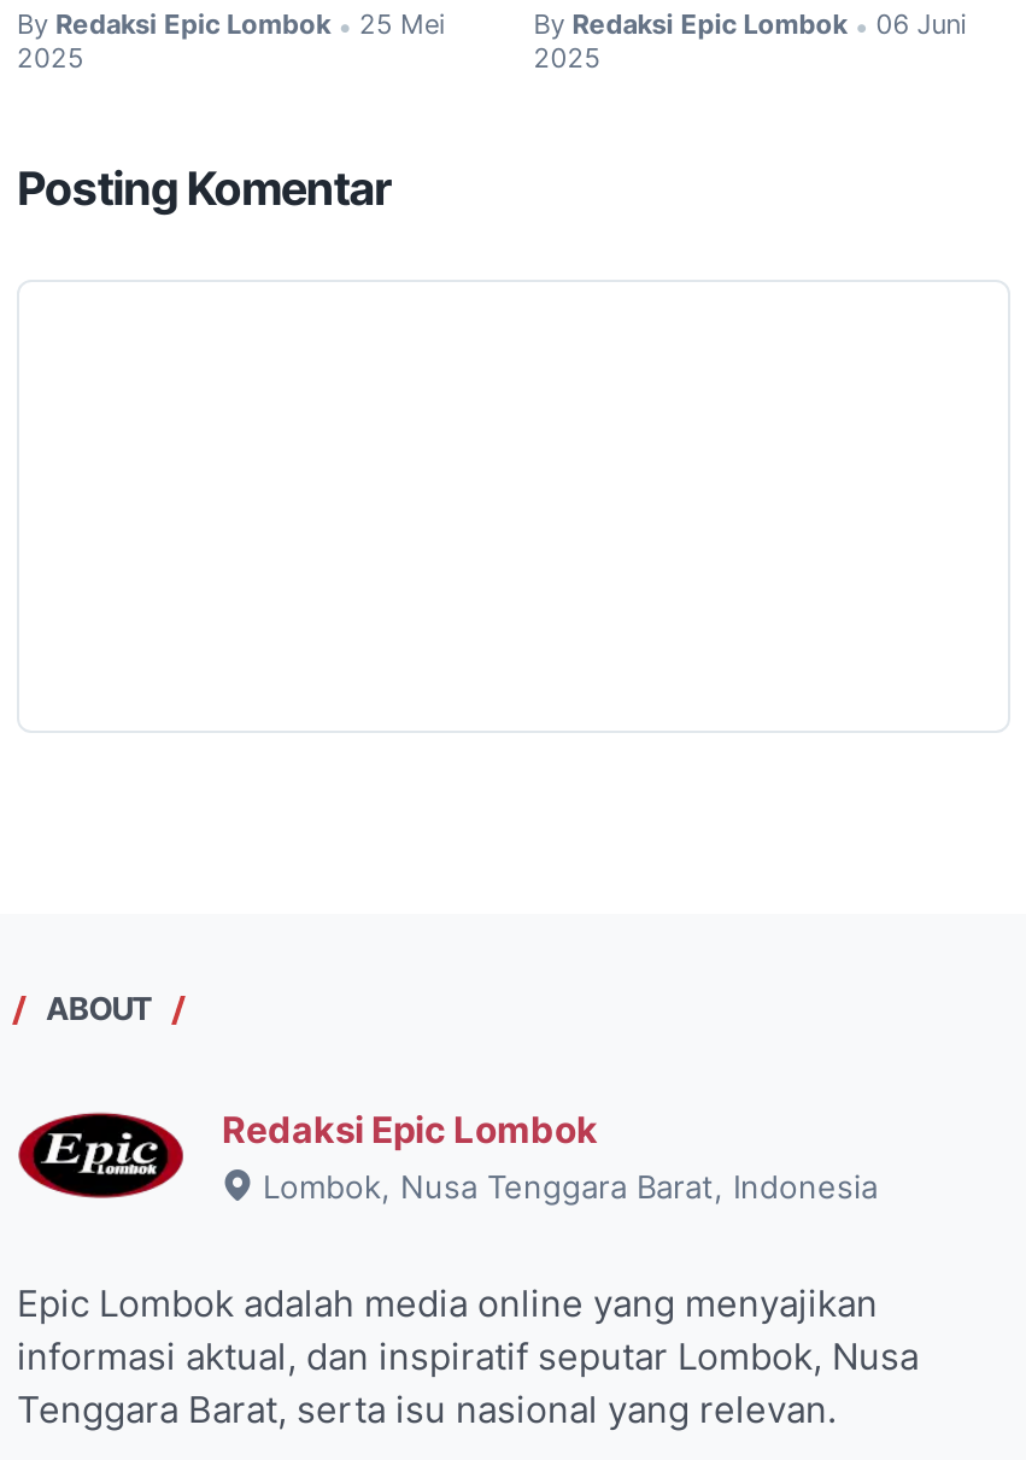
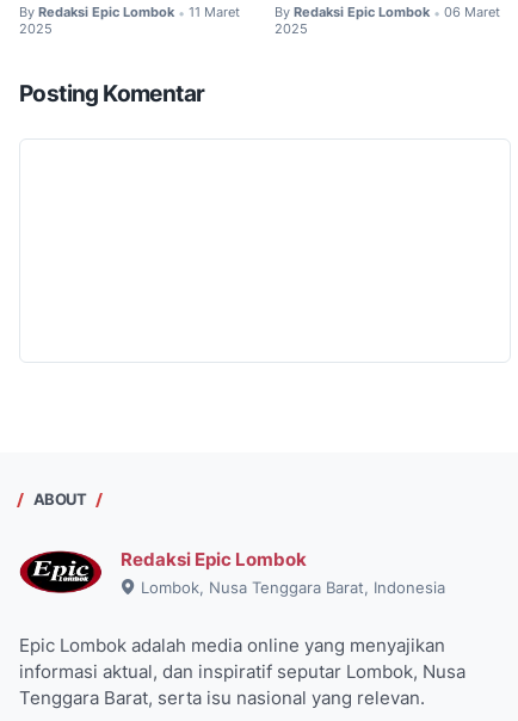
[17,7,446,42] By Redaksi Epic Lombok • 25 Mei -> [19,4,240,21] By Redaksi Epic Lombok • 11 Maret
[533,7,967,42] By Redaksi Epic Lombok • 06 Juni -> [275,4,500,21] By Redaksi Epic Lombok • 06 Maret

